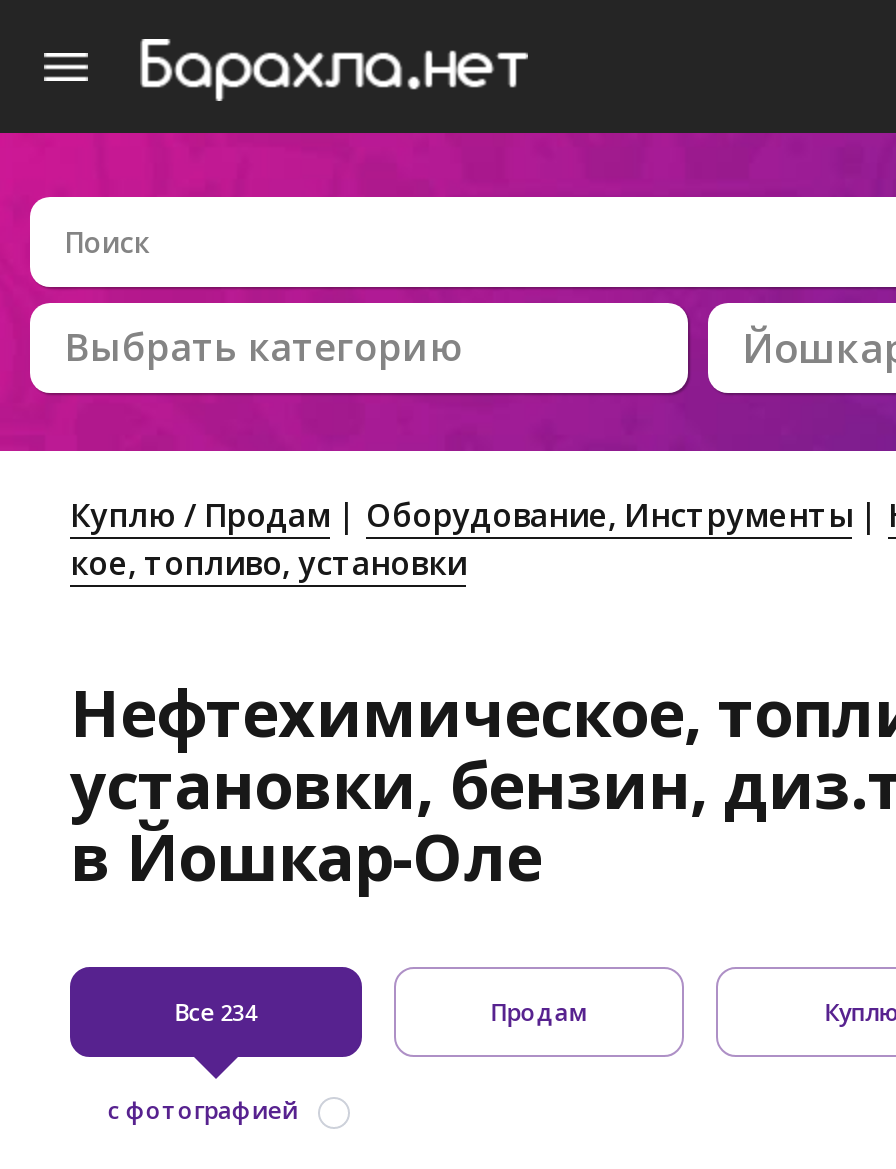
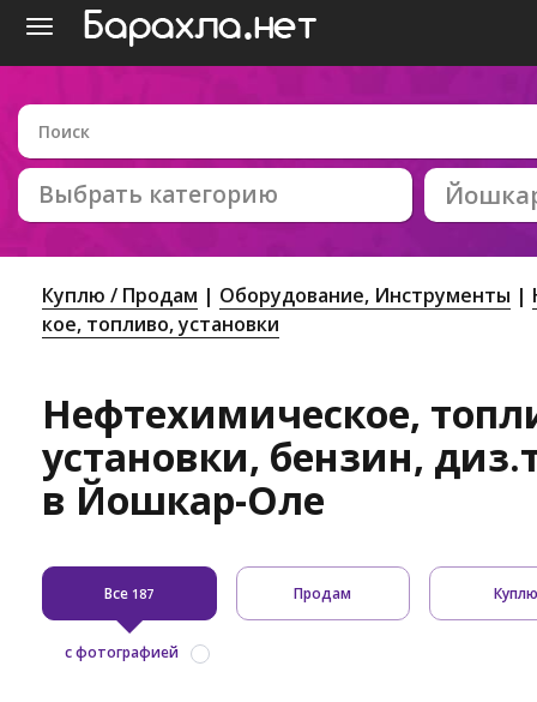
[174,996,256,1030] Все 234 -> [105,584,154,604] Все 187

